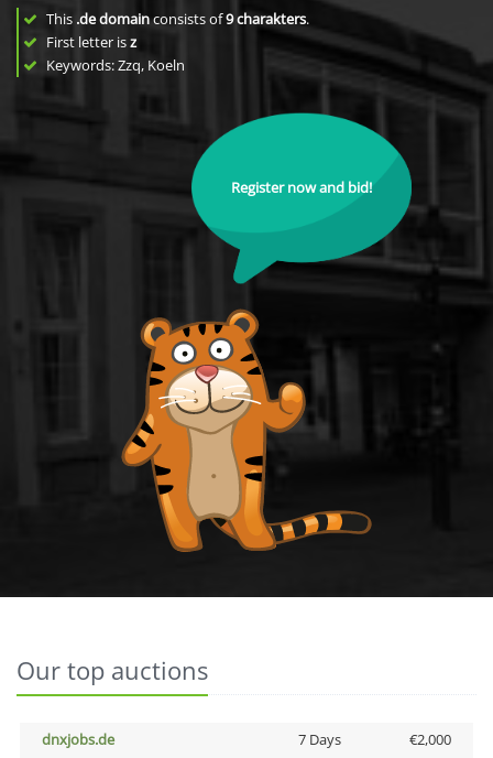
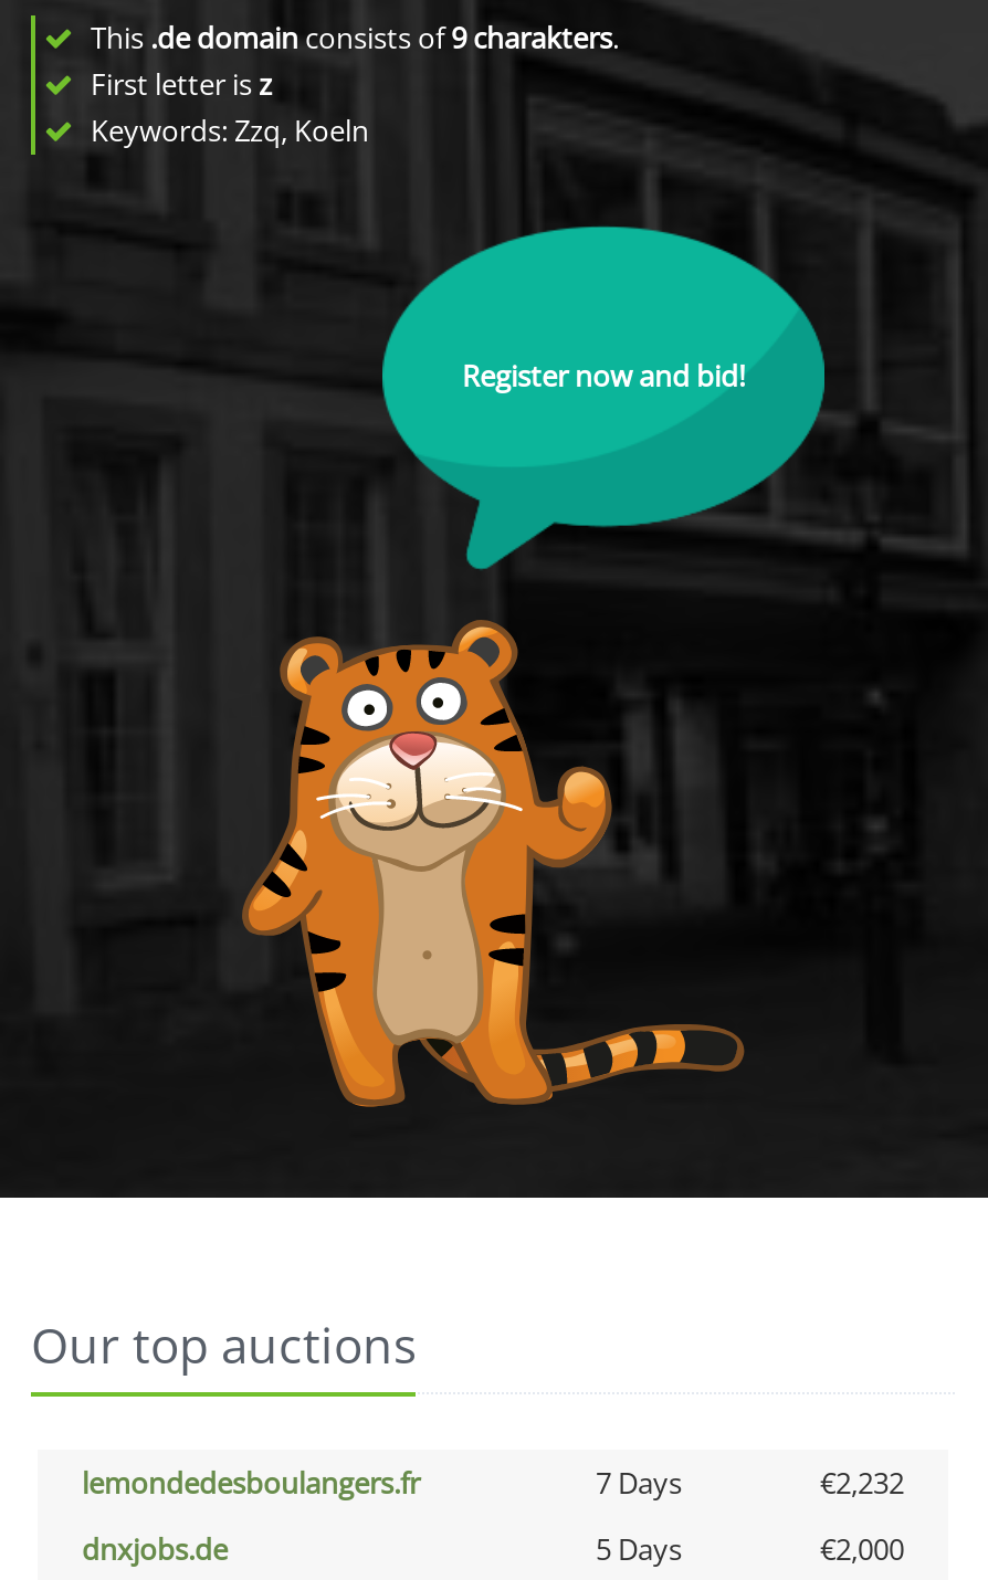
none -> [82,1463,904,1503] lemondedesboulangers.fr | 7 Days | €2,232
[298,729,341,749] 7 Days -> [596,1529,682,1569] 5 Days

